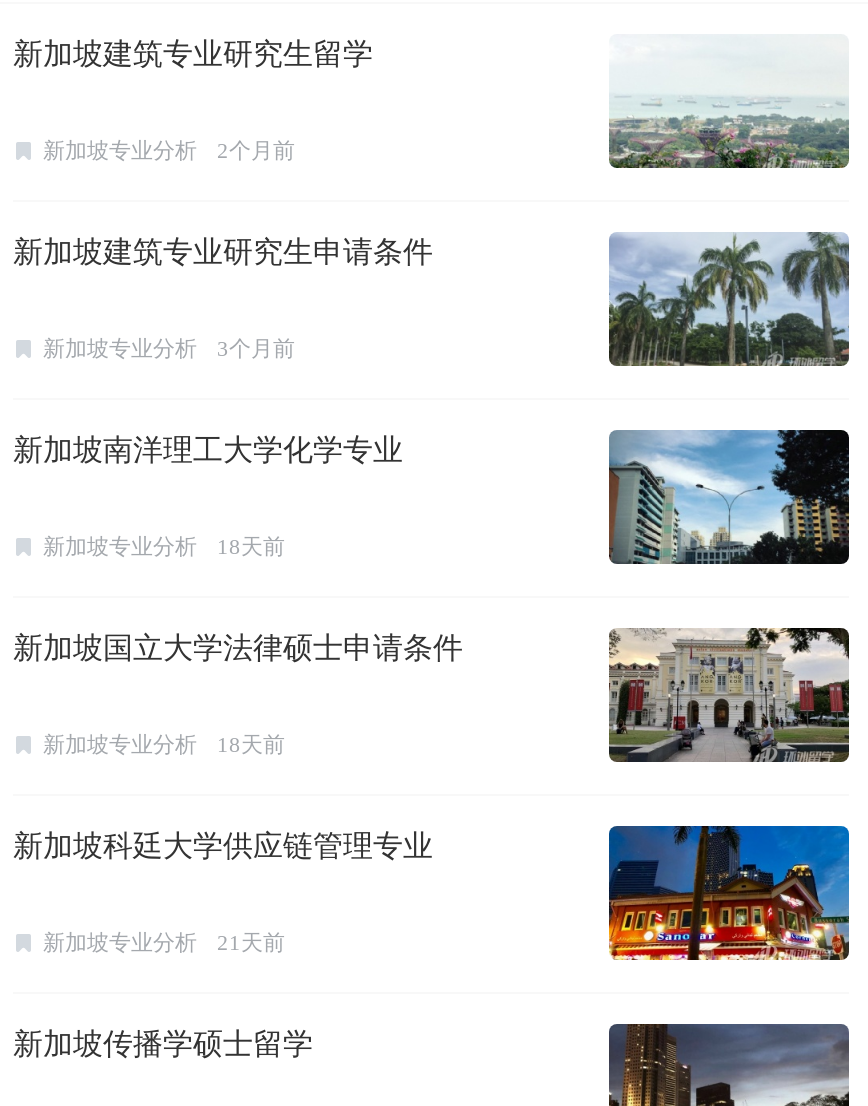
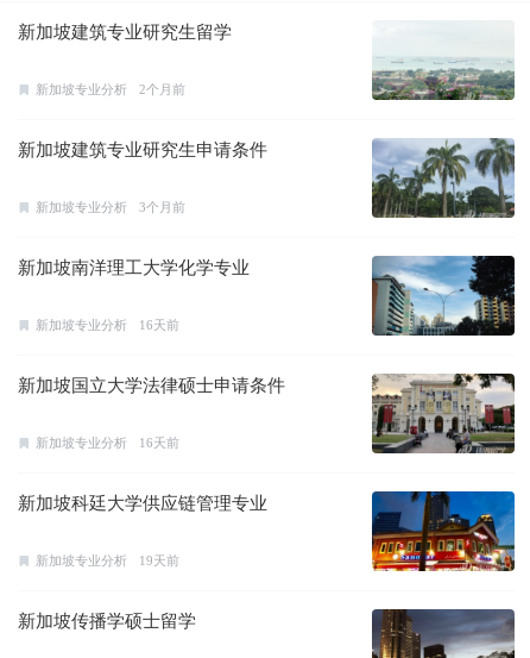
[43,533,285,557] 新加坡专业分析 18天前 -> [36,317,179,332] 新加坡专业分析 16天前
[43,731,285,755] 新加坡专业分析 18天前 -> [36,435,179,449] 新加坡专业分析 16天前
[43,929,285,953] 新加坡专业分析 21天前 -> [36,553,179,567] 新加坡专业分析 19天前

